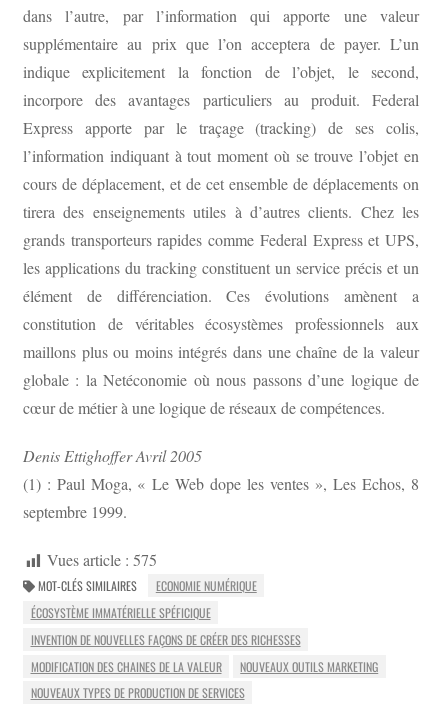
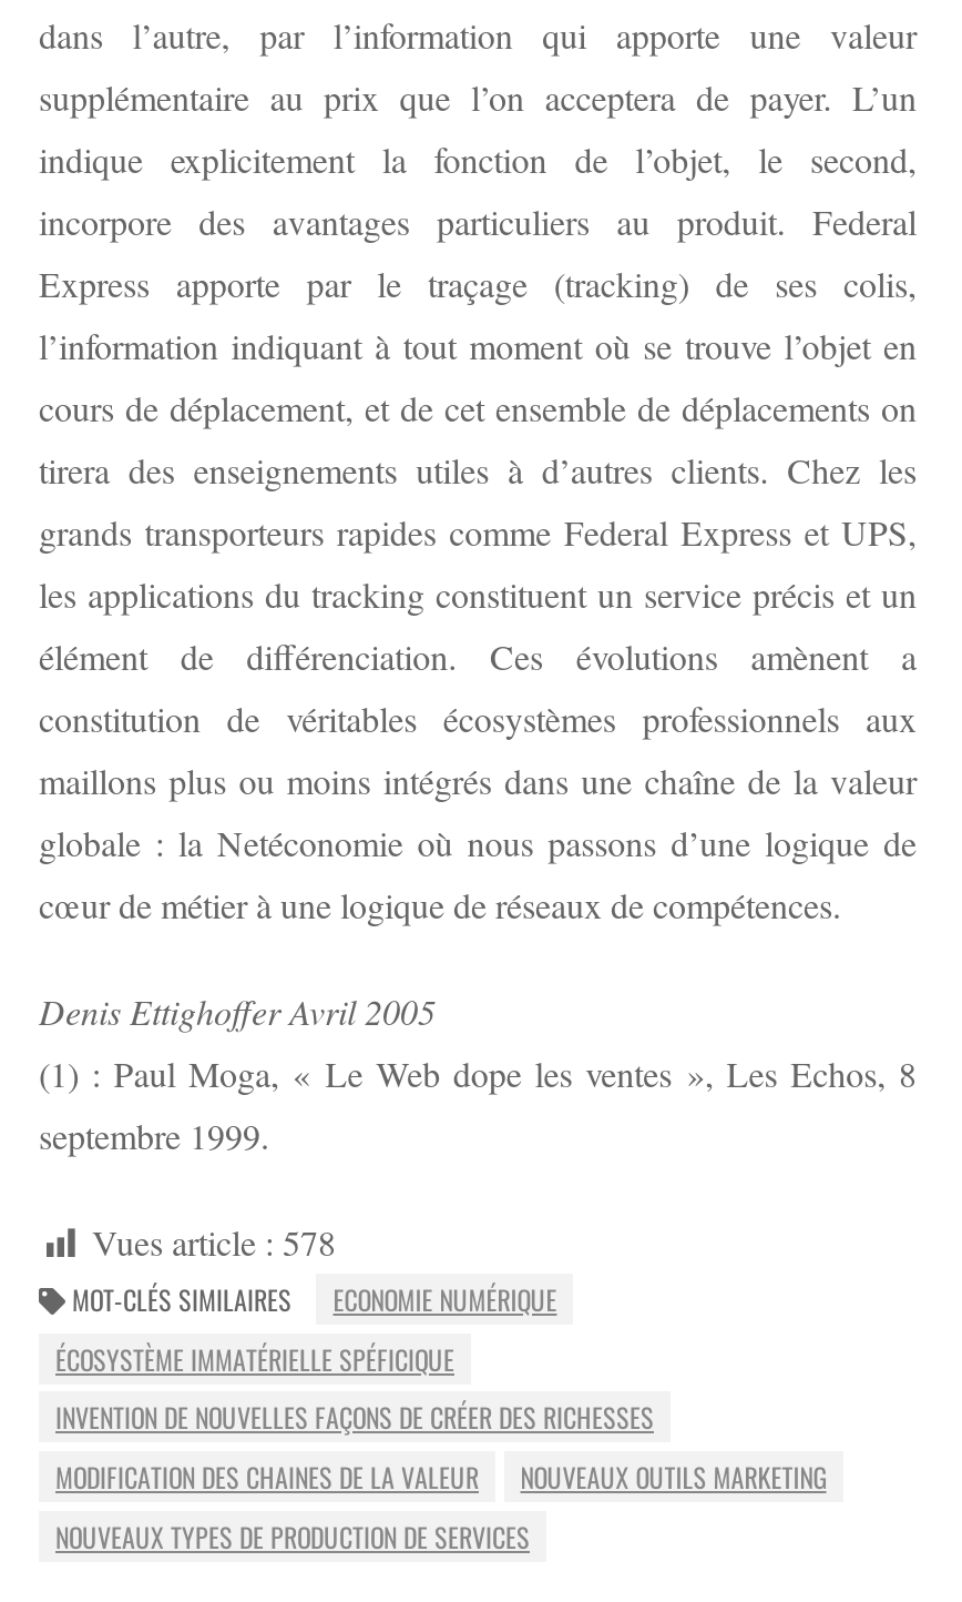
[47,549,157,570] Vues article : 575 -> [92,1218,336,1265] Vues article : 578

